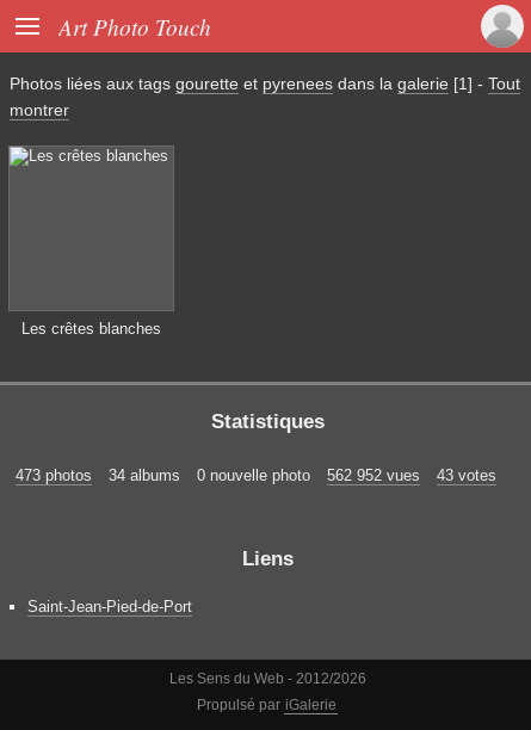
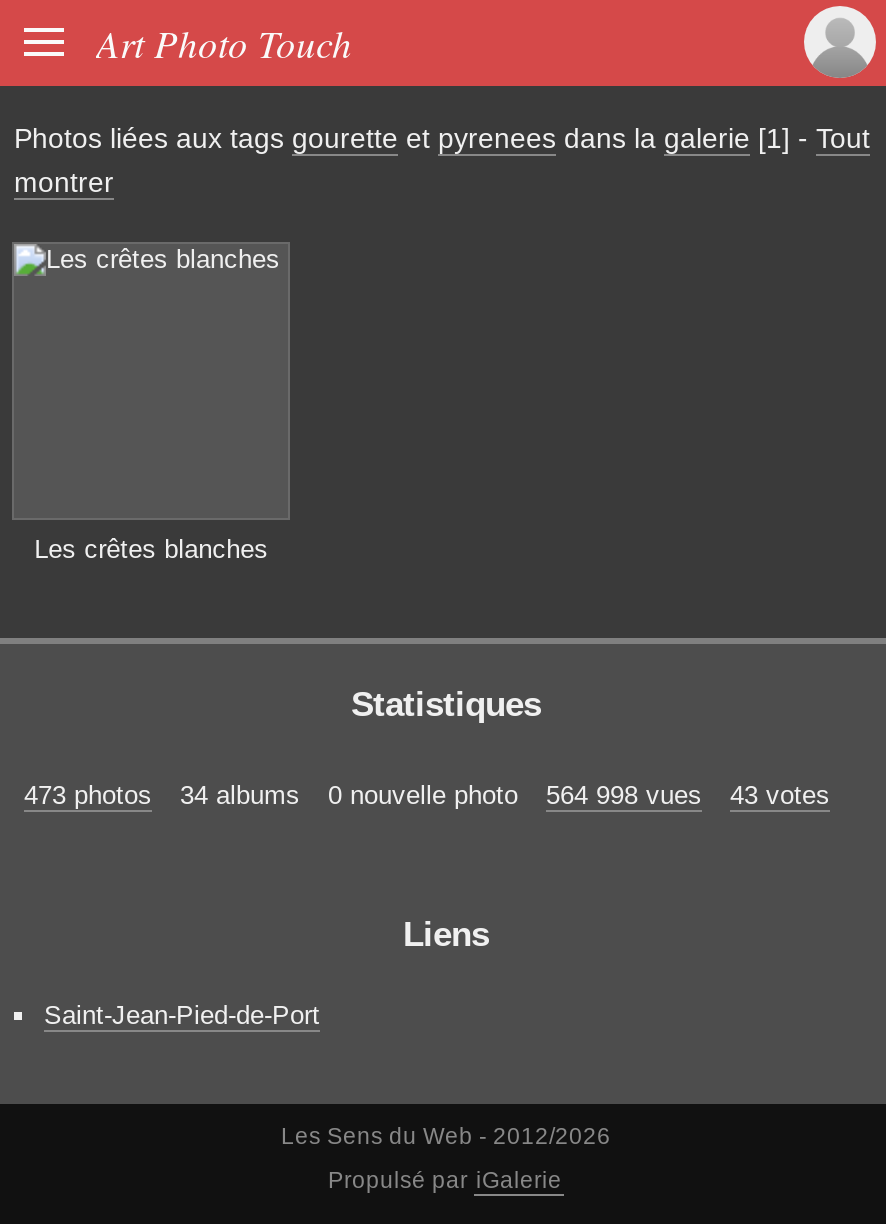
[16,467,496,485] 473 photos 34 albums 0 nouvelle photo 562 952 vues 43 votes -> [24,781,830,811] 473 photos 34 albums 0 nouvelle photo 564 998 vues 43 votes

